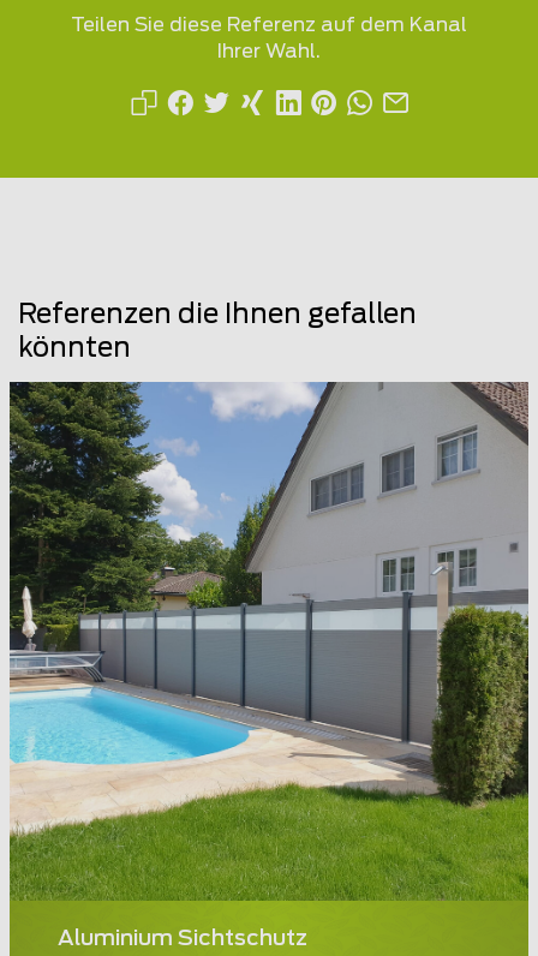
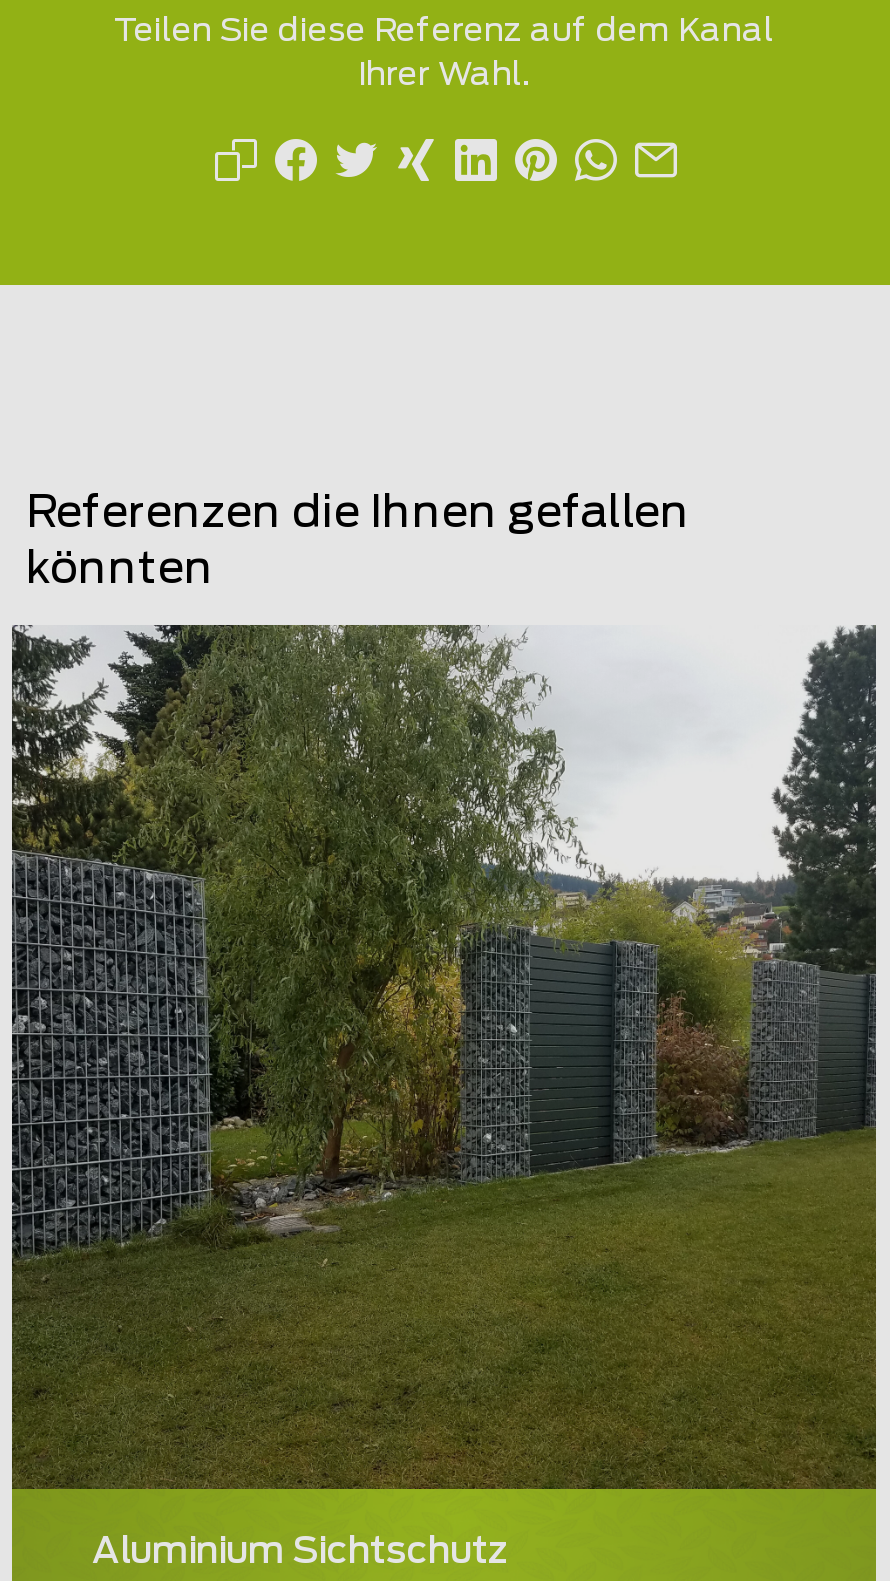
[8,381,528,901] [image] -> [10,623,878,1489] [image]

